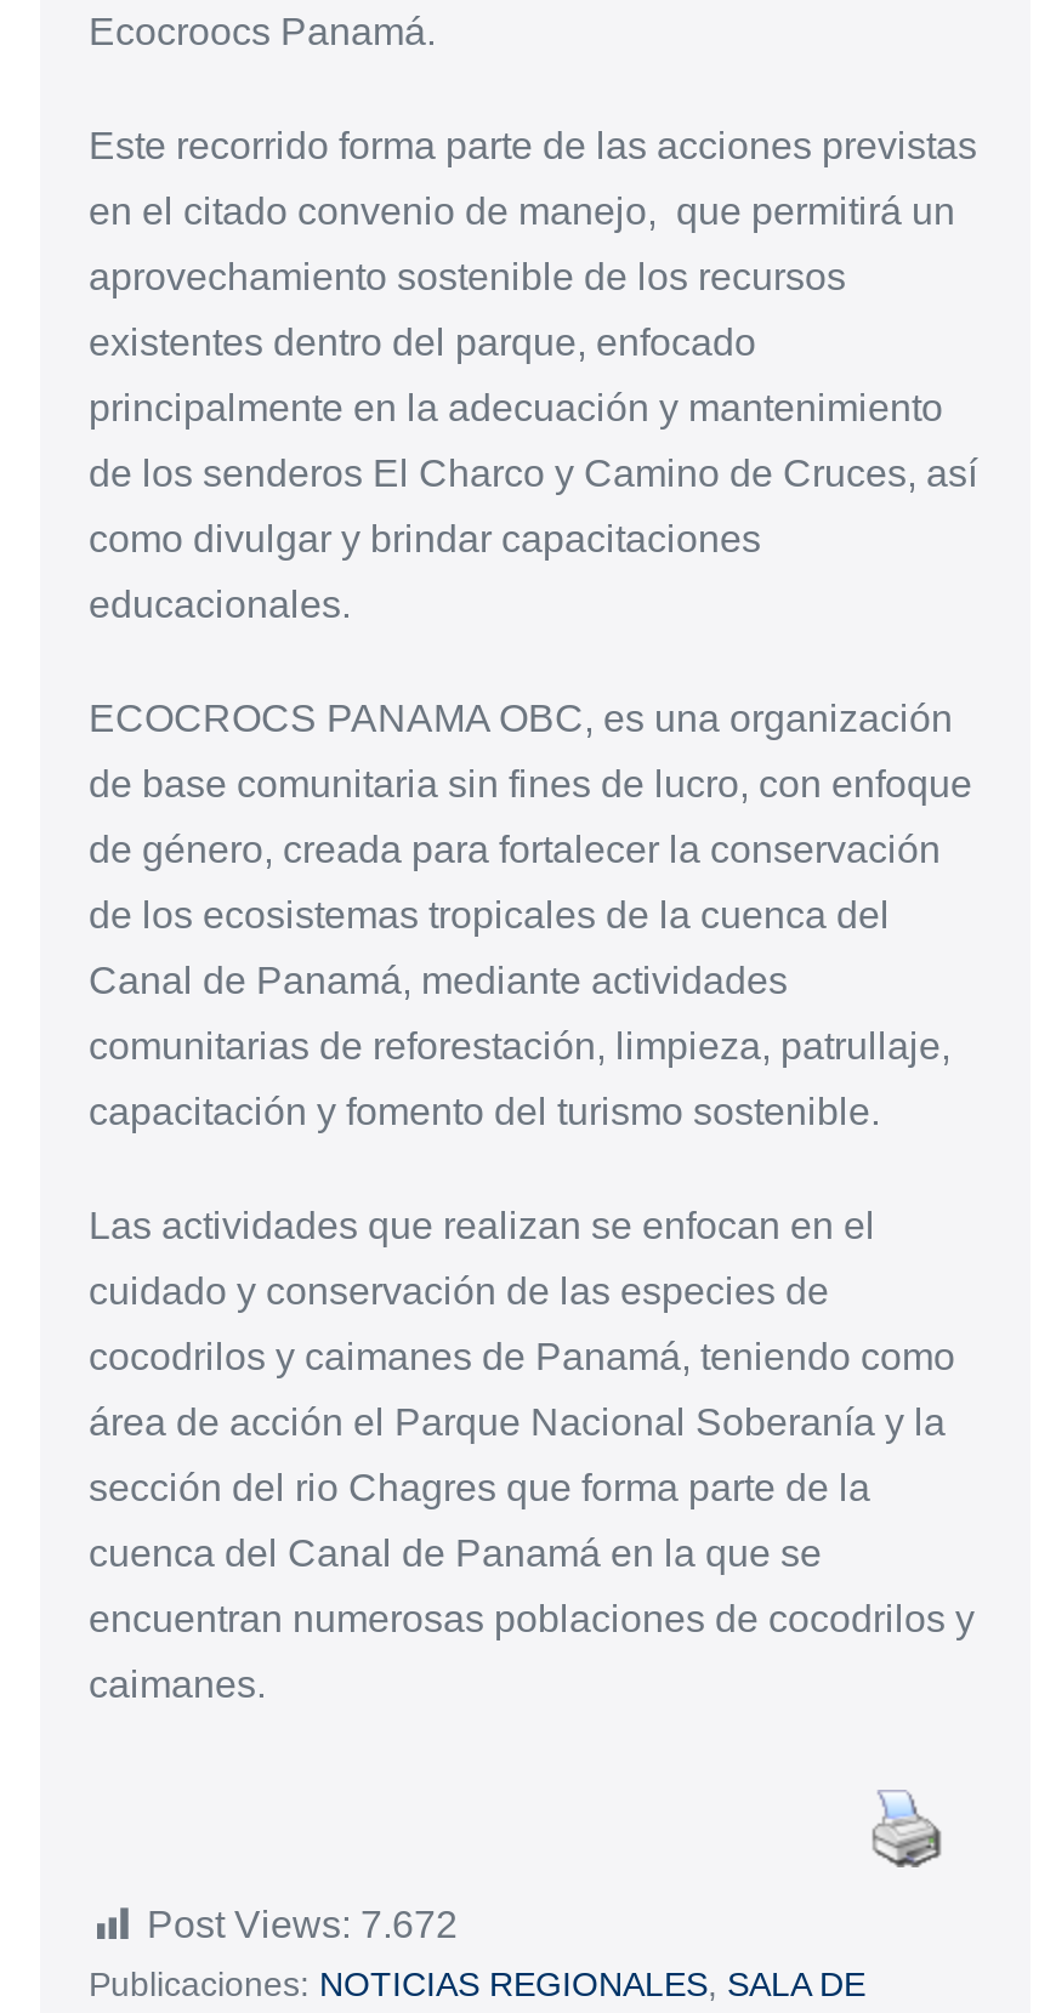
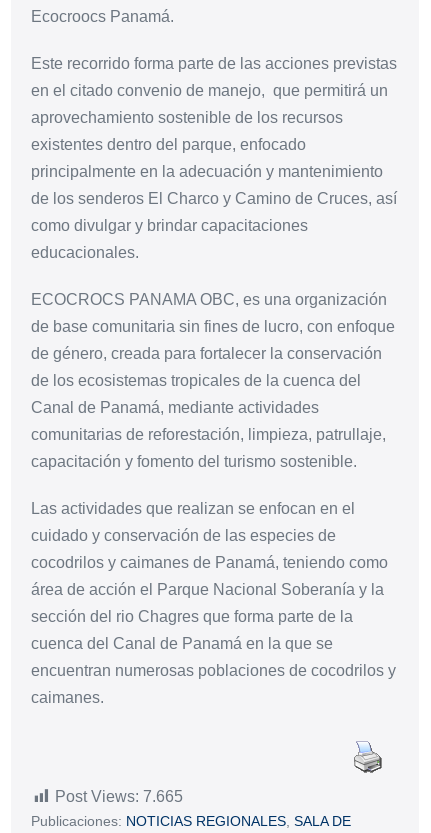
[147,1904,458,1945] Post Views: 7.672 -> [55,788,183,805] Post Views: 7.665

